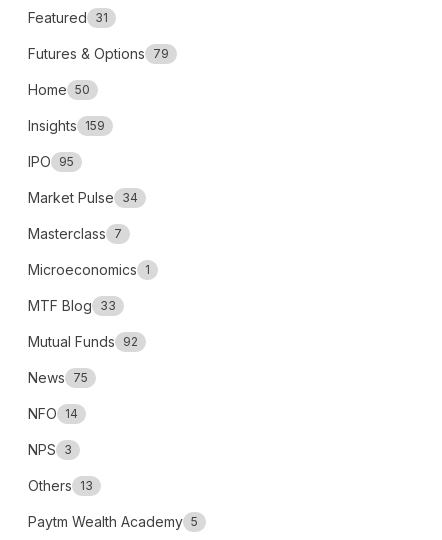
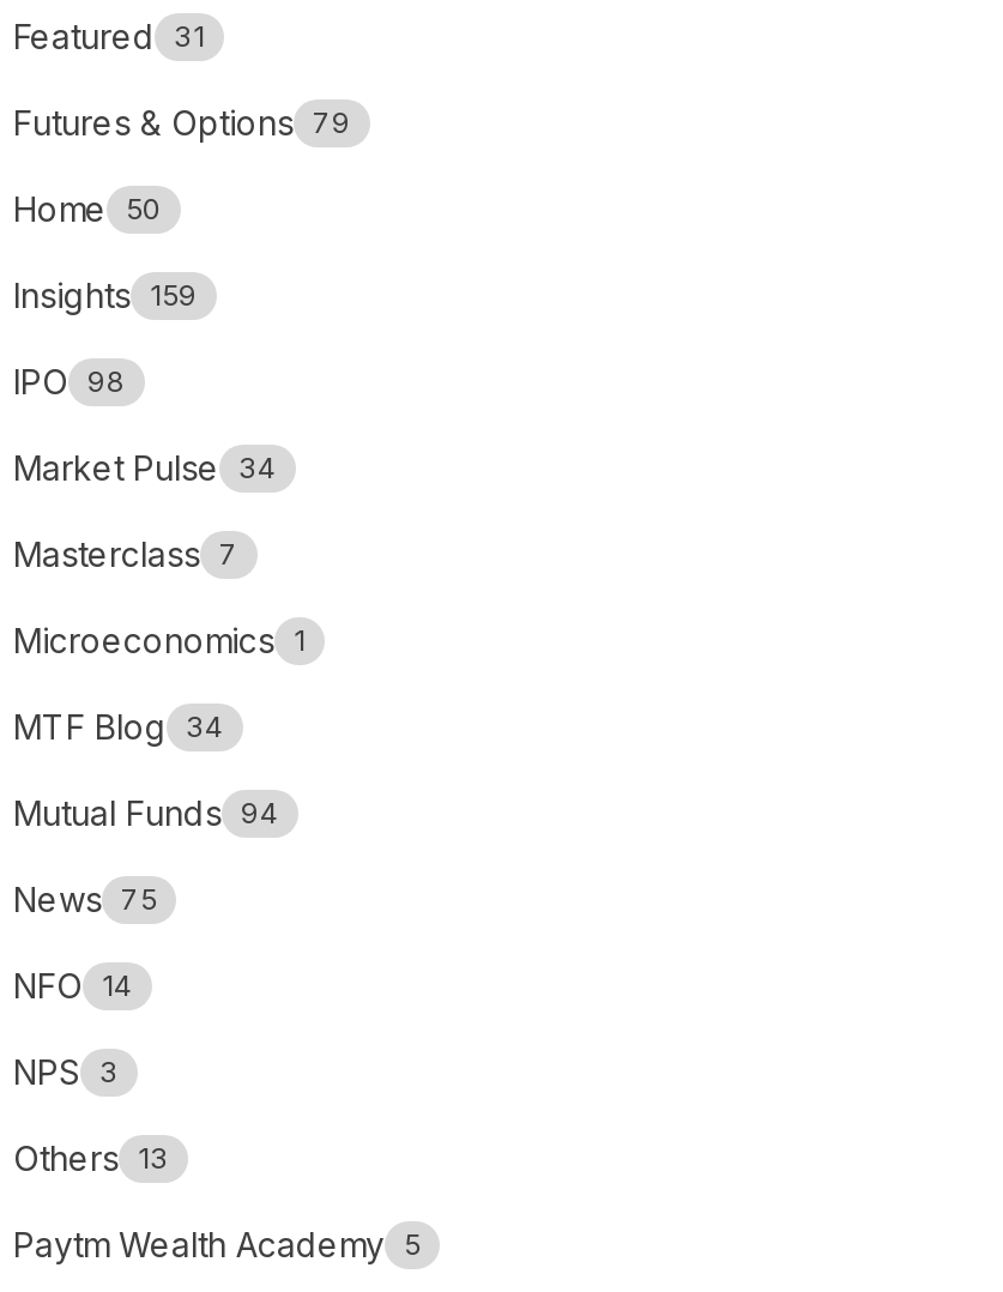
[28,153,74,170] IPO 95 -> [13,361,126,402] IPO 98
[28,297,116,314] MTF Blog 33 -> [13,706,224,747] MTF Blog 34
[28,333,138,350] Mutual Funds 92 -> [13,793,279,833] Mutual Funds 94

